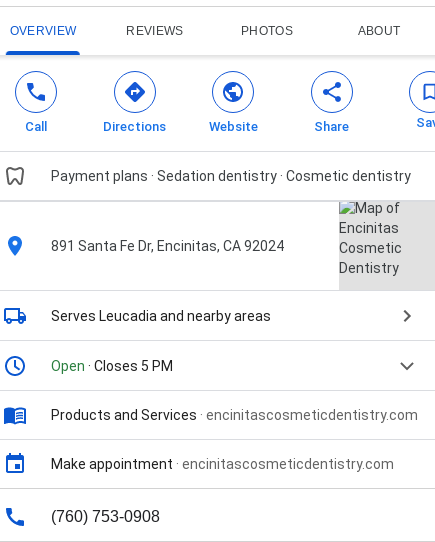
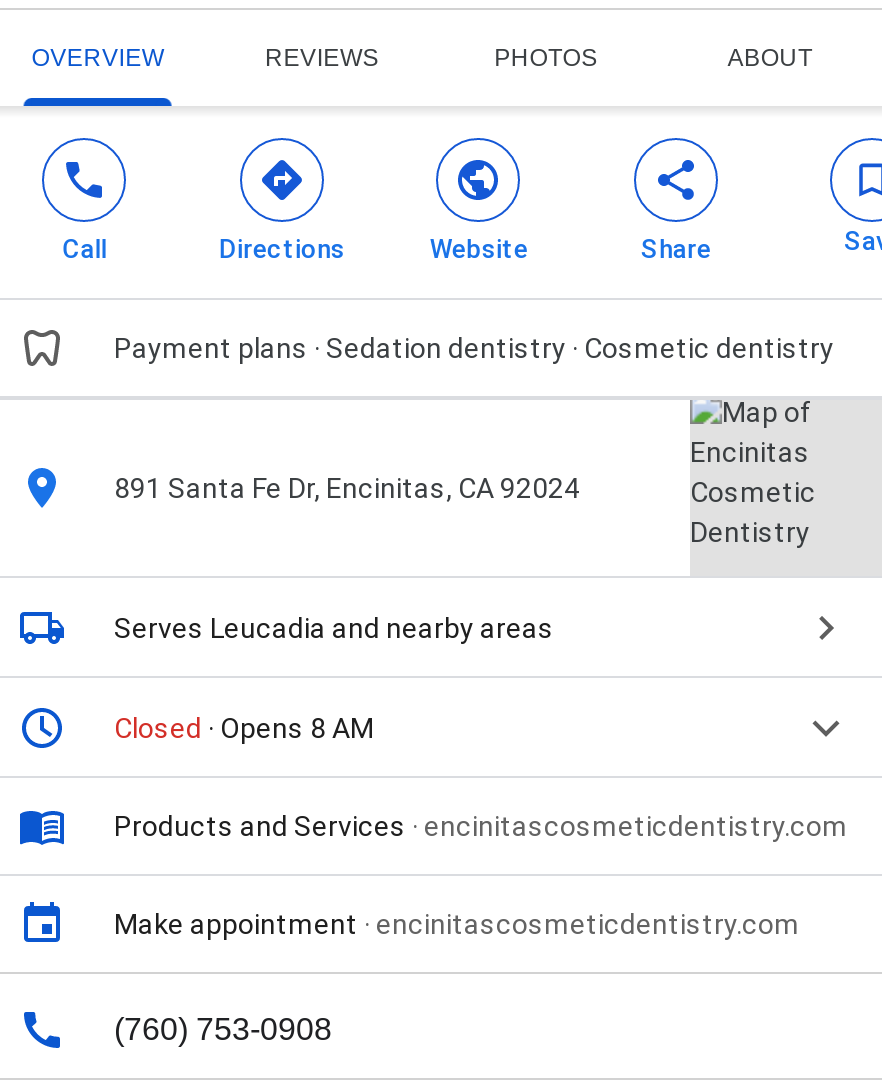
[51,358,173,374] Open · Closes 5 PM -> [114,712,374,744] Closed · Opens 8 AM

